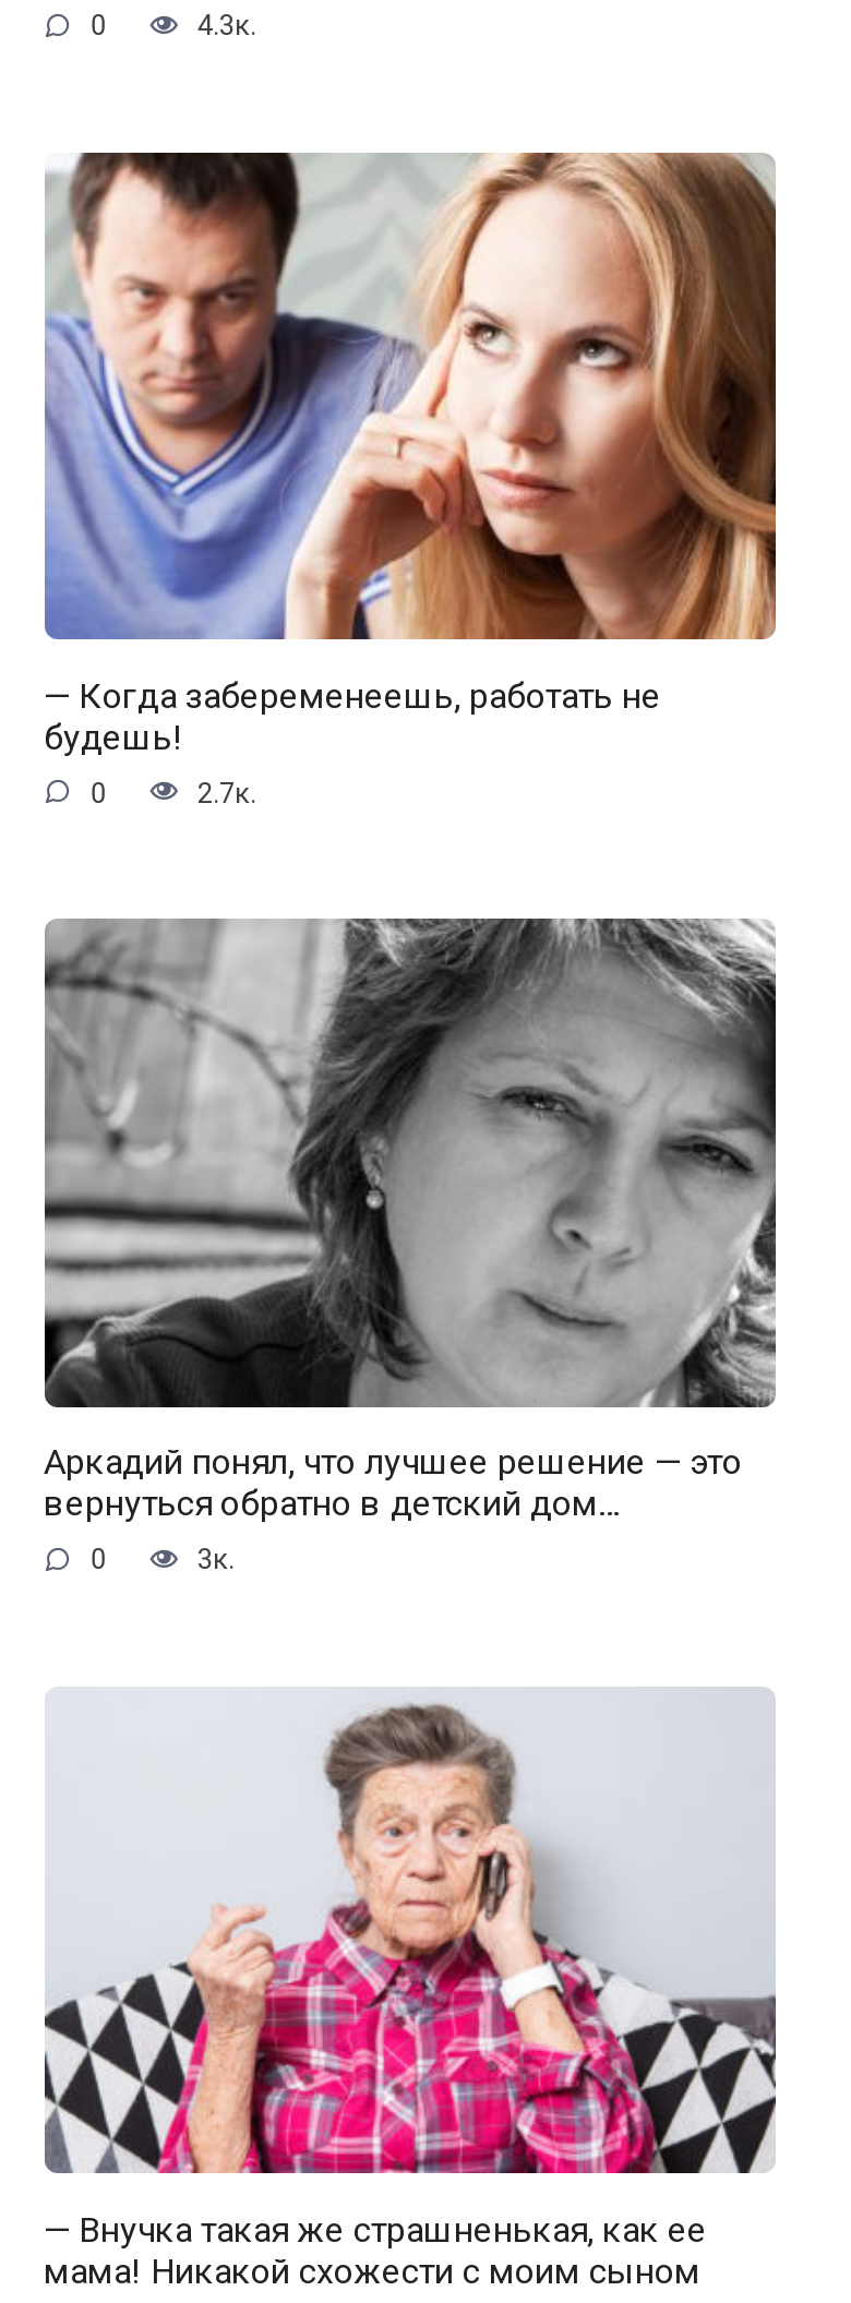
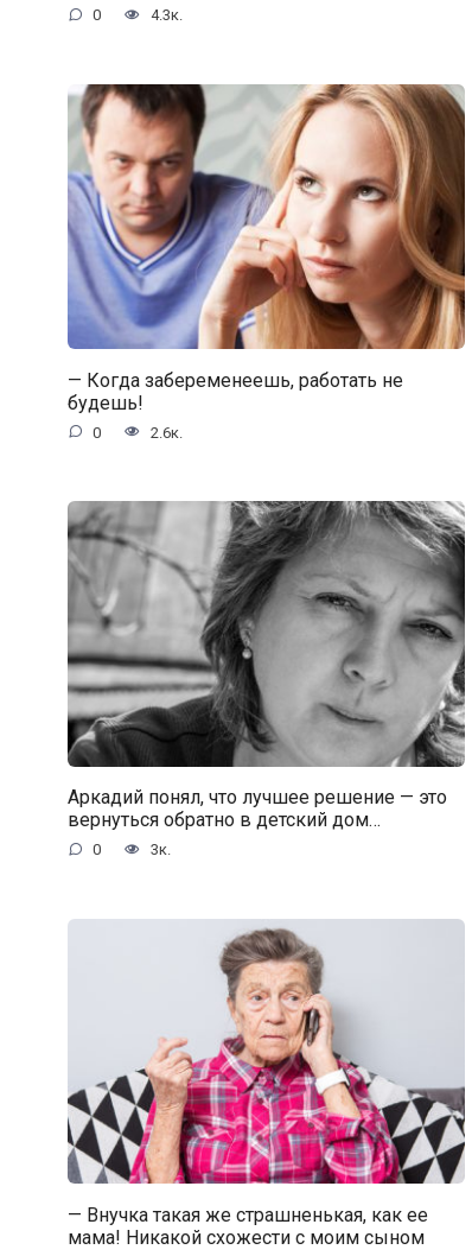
[197,776,256,809] 2.7к. -> [151,423,183,441] 2.6к.

